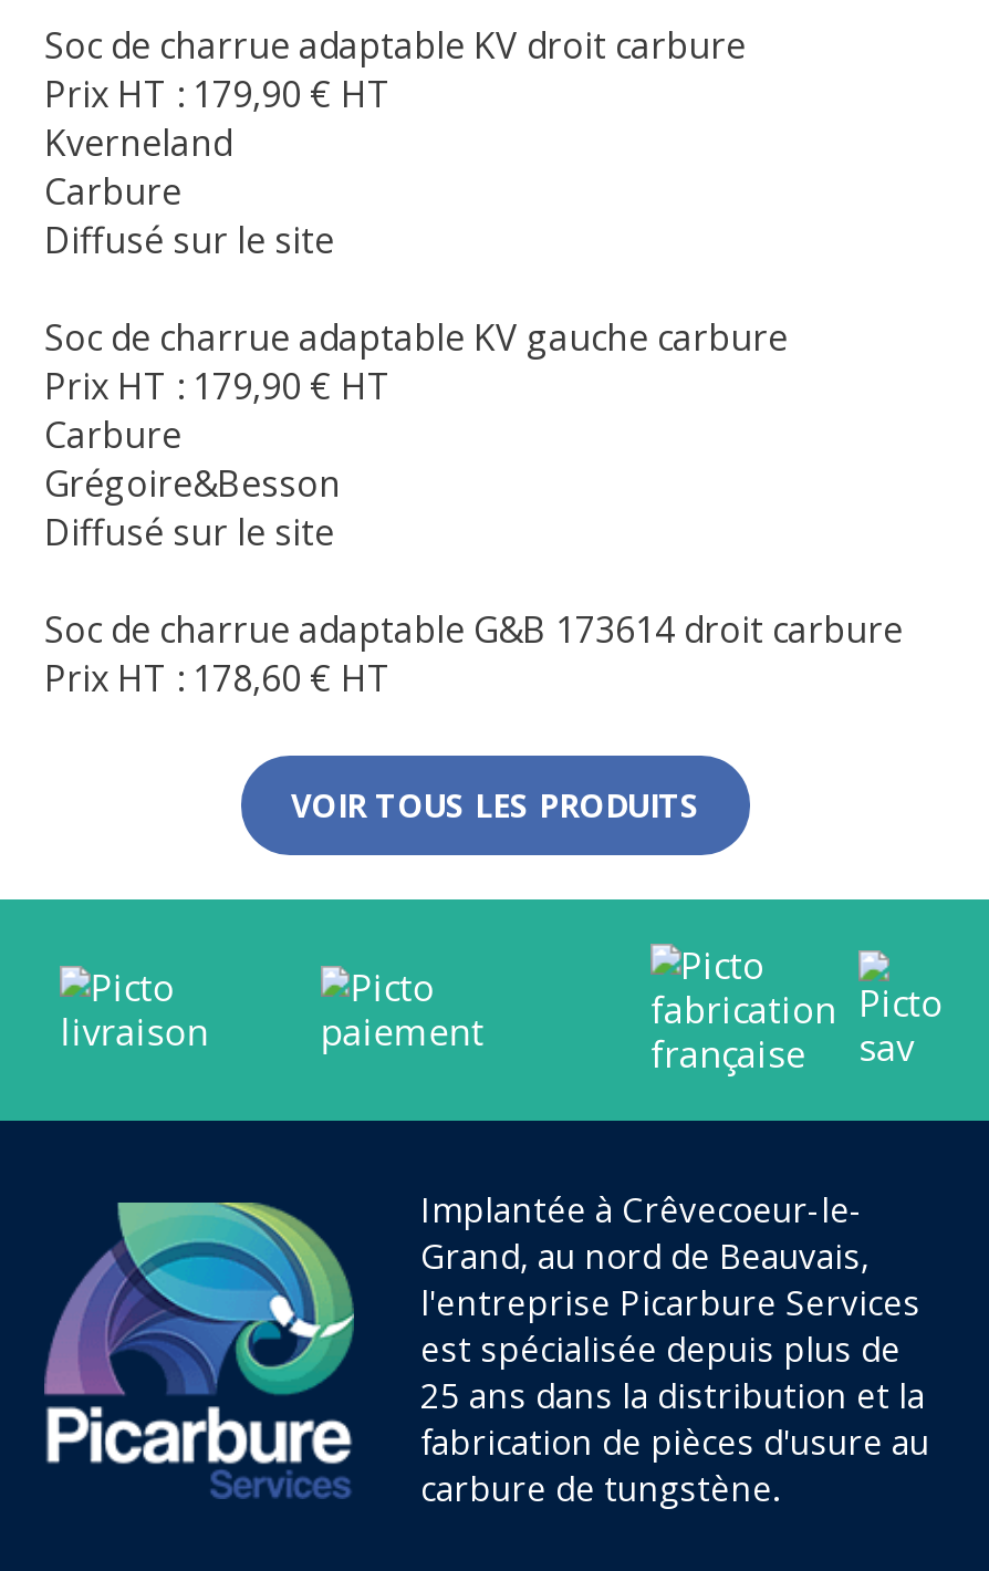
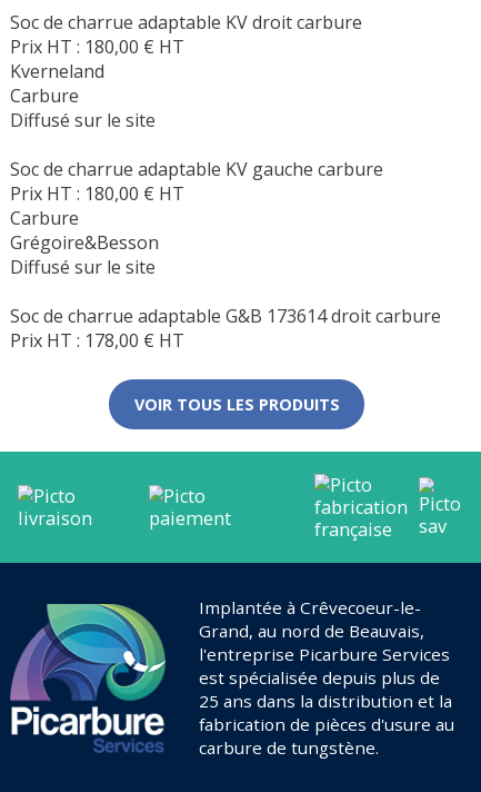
[44,71,392,119] Prix HT : 179,90 € HT -> [10,35,184,59] Prix HT : 180,00 € HT
[44,363,392,411] Prix HT : 179,90 € HT -> [10,182,184,206] Prix HT : 180,00 € HT
[44,655,392,703] Prix HT : 178,60 € HT -> [10,329,184,353] Prix HT : 178,00 € HT

